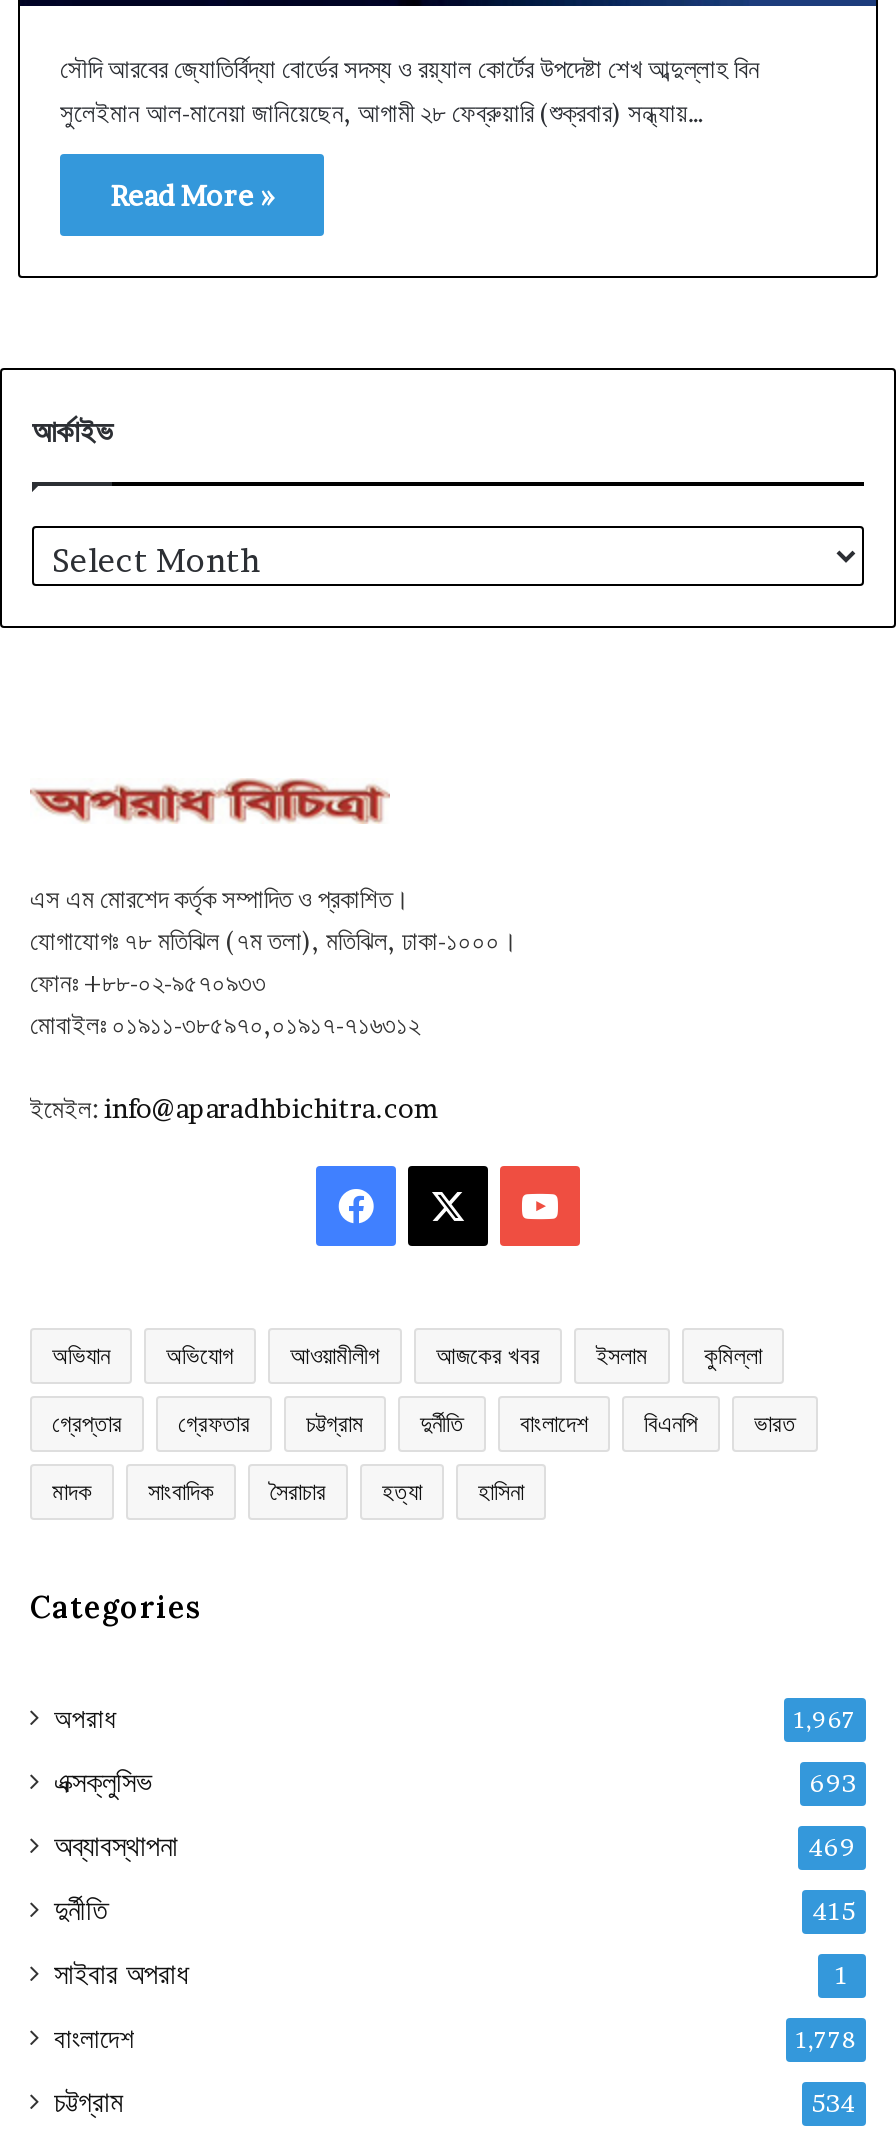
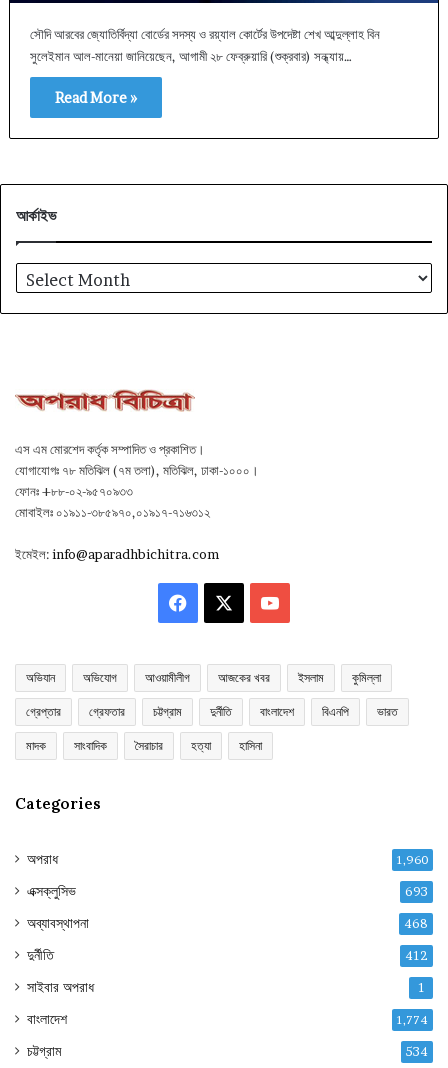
[794,1706,856,1734] 1,967 -> [397,853,428,867] 1,960
[808,1832,856,1862] 469 -> [404,916,428,931] 468
[812,1896,856,1926] 415 -> [405,948,428,963] 412
[796,2026,856,2054] 1,778 -> [397,1013,428,1027] 1,774

